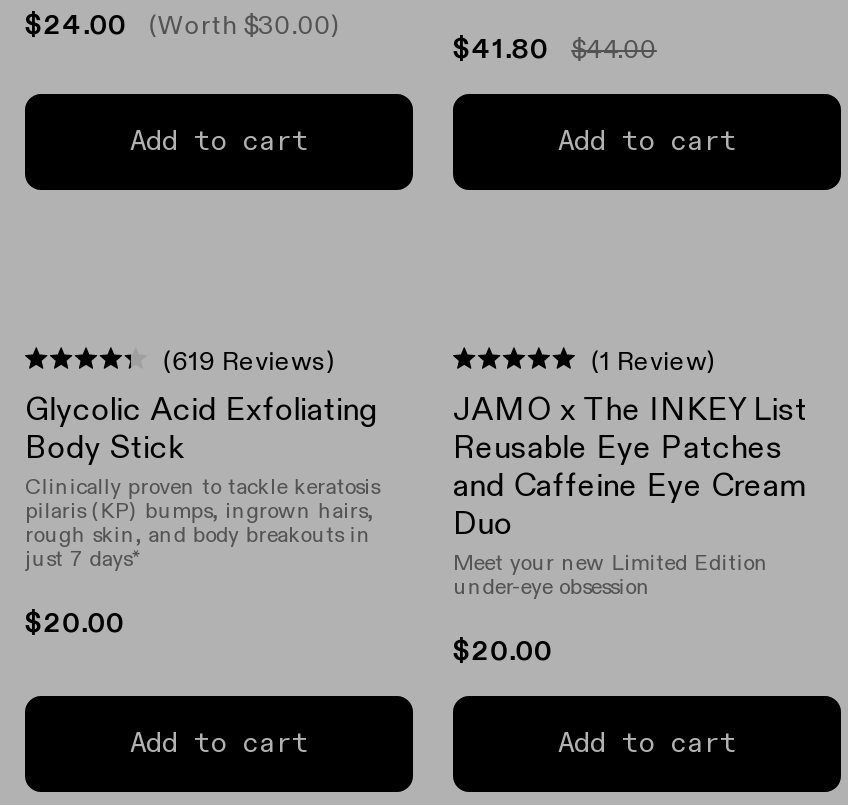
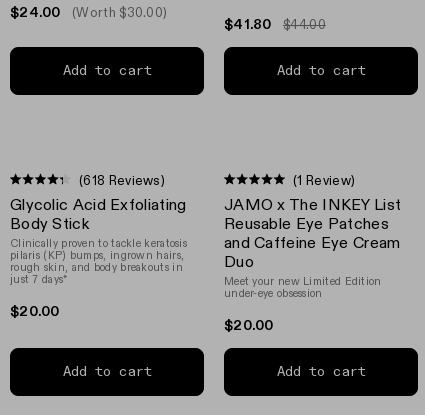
[163,345,335,377] (619 Reviews) -> [79,172,165,188] (618 Reviews)

